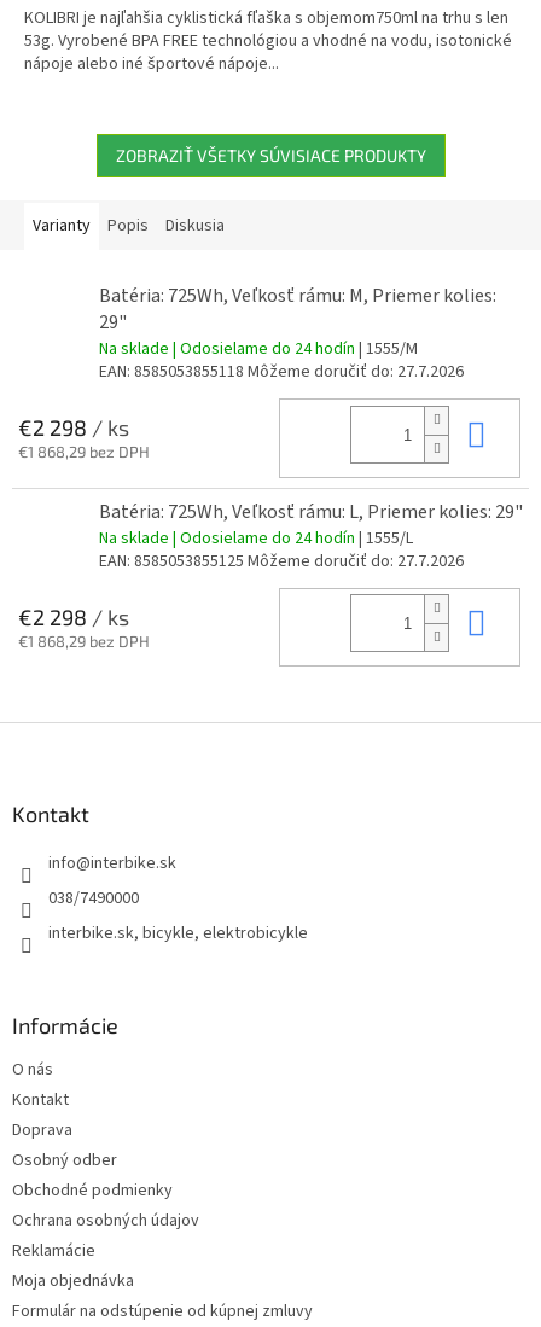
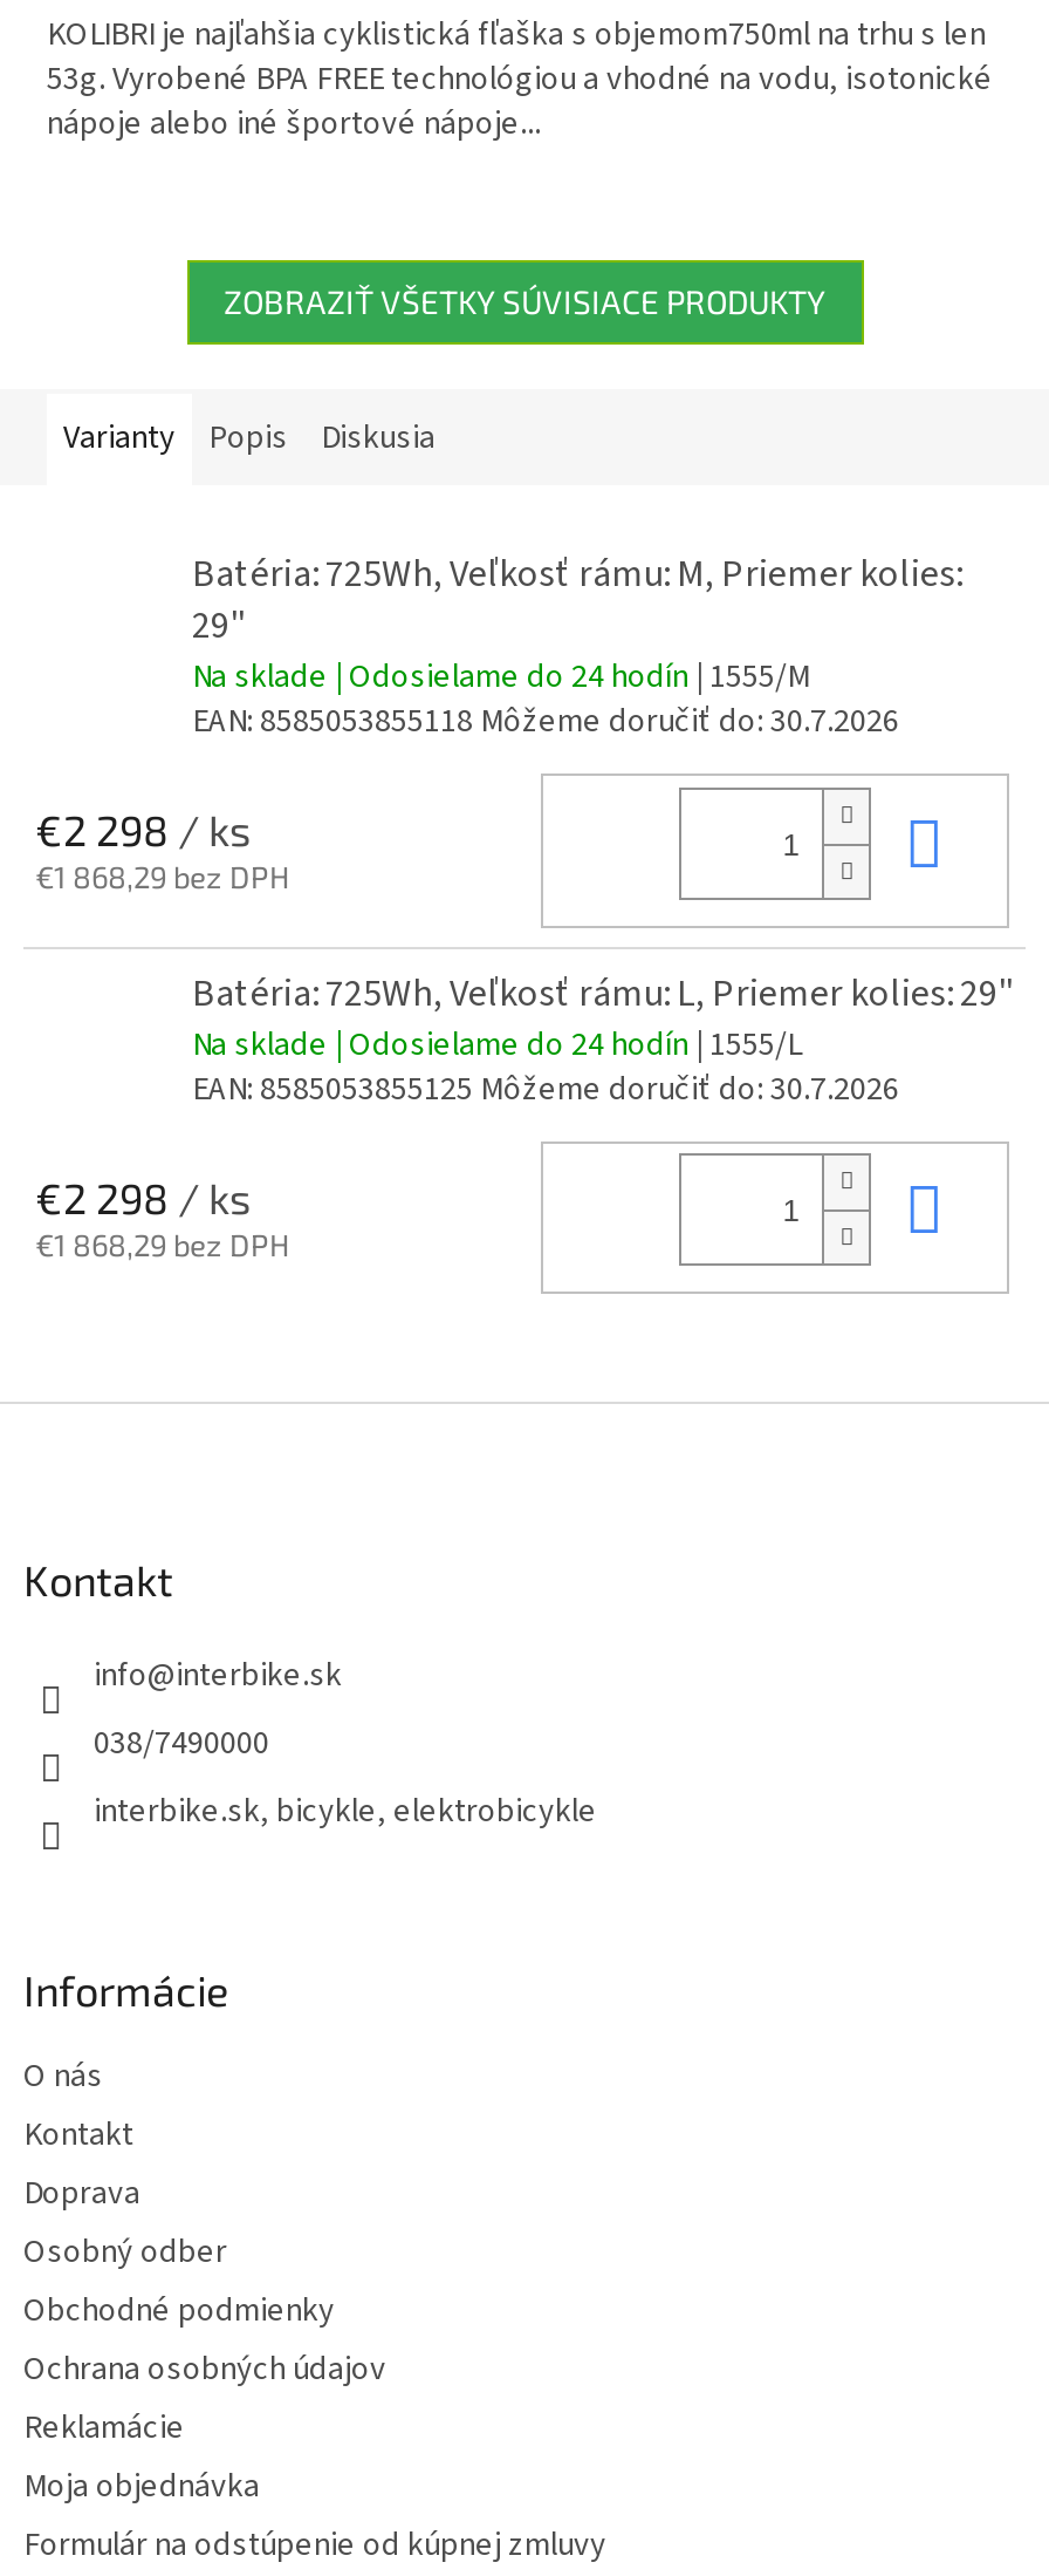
[99,360,464,384] EAN: 8585053855118 Môžeme doručiť do: 27.7.2026 -> [192,699,899,746] EAN: 8585053855118 Môžeme doručiť do: 30.7.2026
[99,549,464,573] EAN: 8585053855125 Môžeme doručiť do: 27.7.2026 -> [192,1065,899,1112] EAN: 8585053855125 Môžeme doručiť do: 30.7.2026

